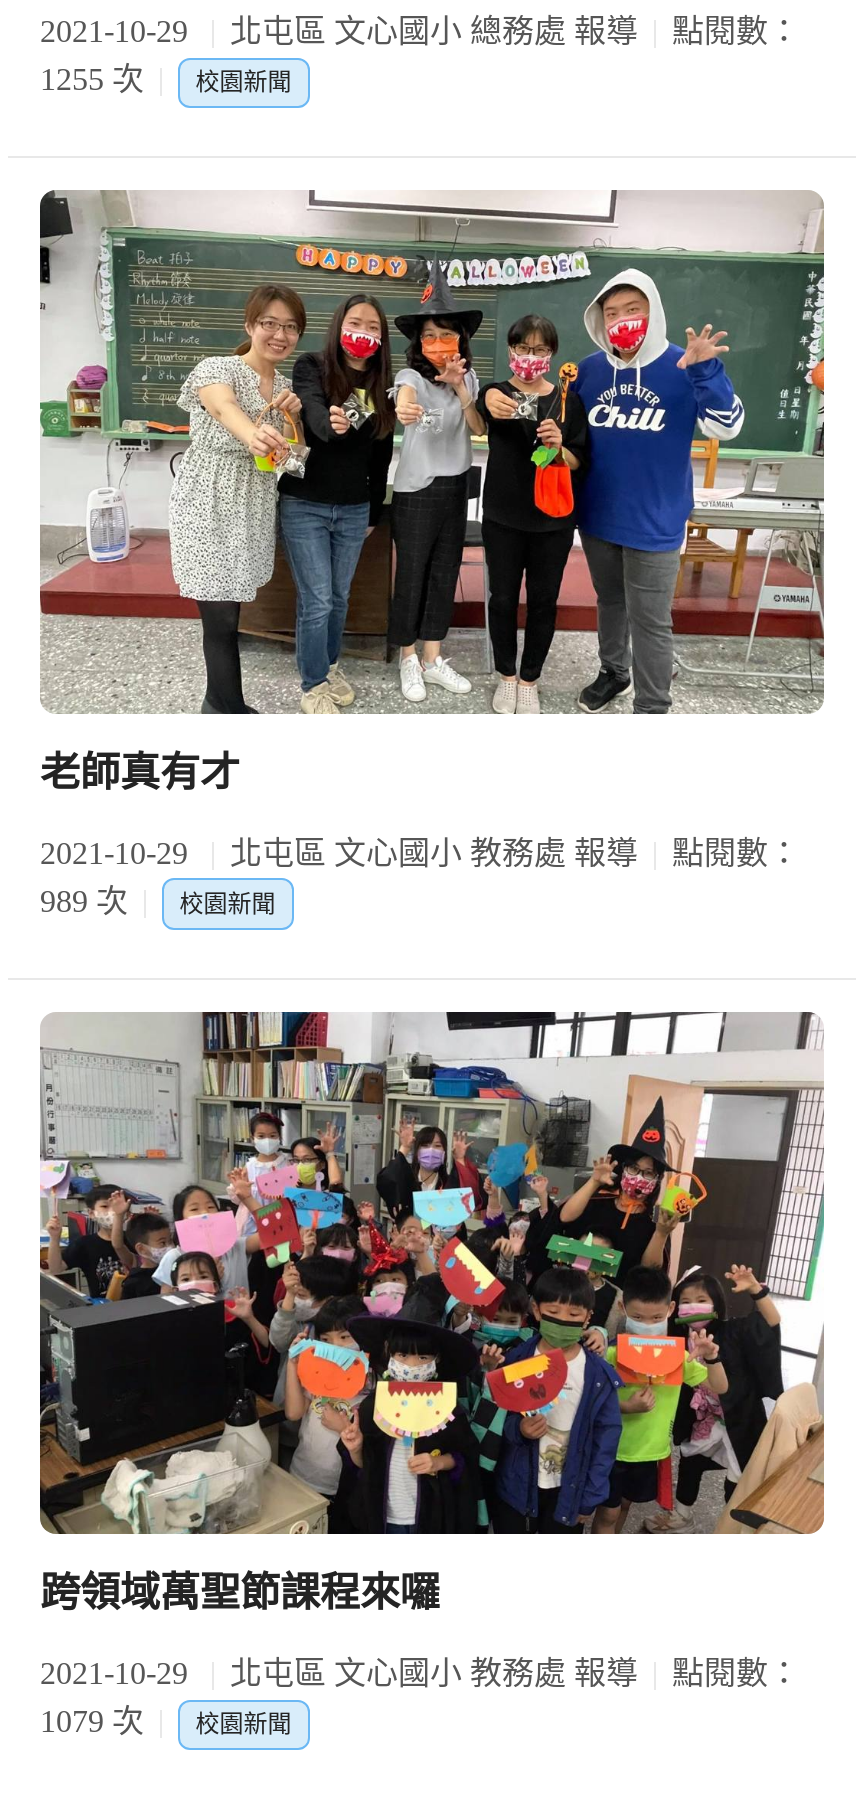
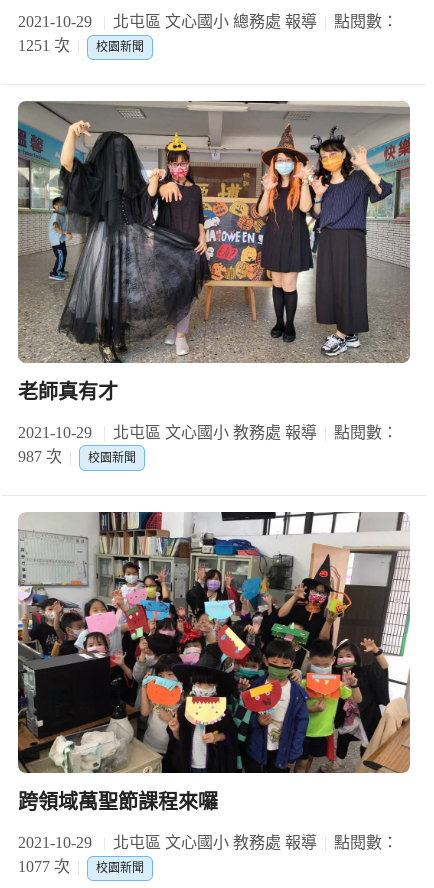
[40,62,292,96] 1255 次 校園新聞 -> [18,37,144,54] 1251 次 校園新聞
[40,190,826,714] [image] -> [18,100,410,363] [image]
[40,883,276,917] 989 次 校園新聞 -> [18,447,136,464] 987 次 校園新聞
[40,1704,292,1738] 1079 次 校園新聞 -> [18,858,144,875] 1077 次 校園新聞

